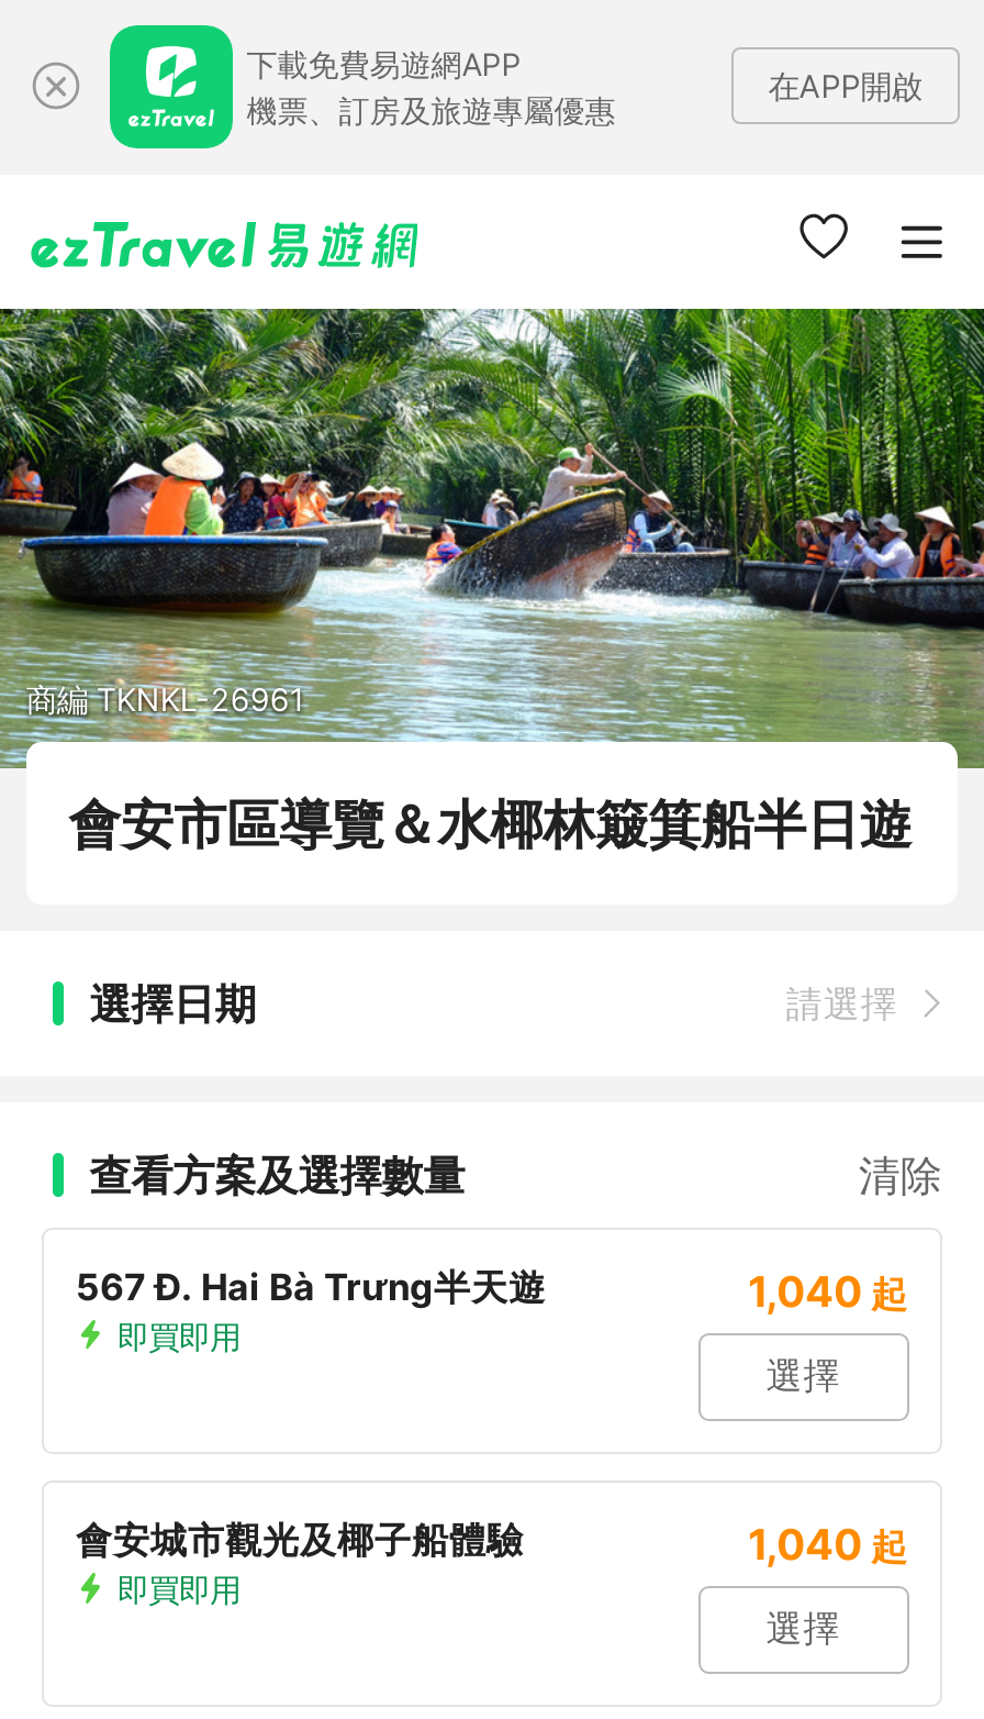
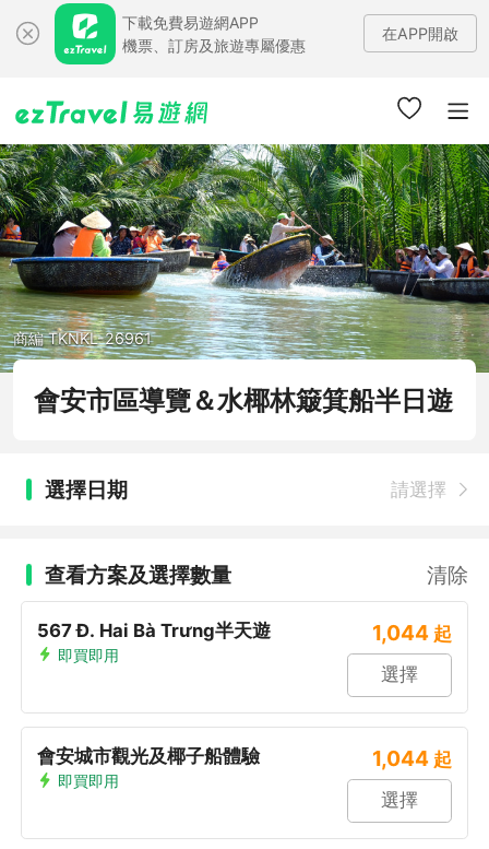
[748,1265,908,1317] 1,040 起 -> [372,619,451,646] 1,044 起
[748,1518,908,1571] 1,040 起 -> [372,745,451,771] 1,044 起

